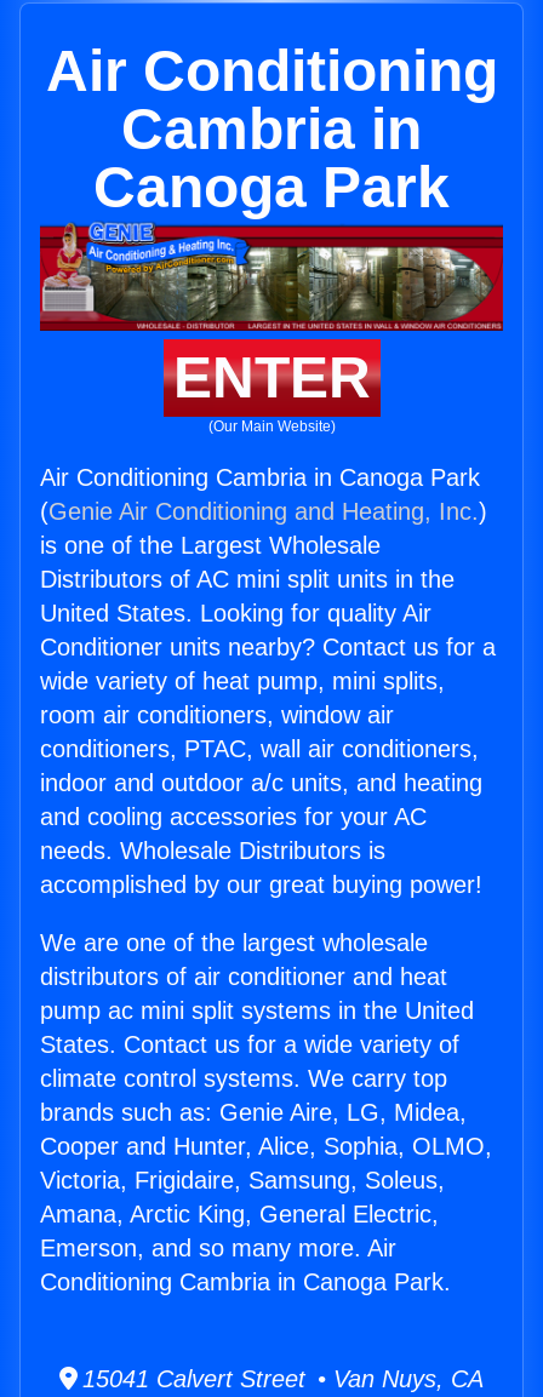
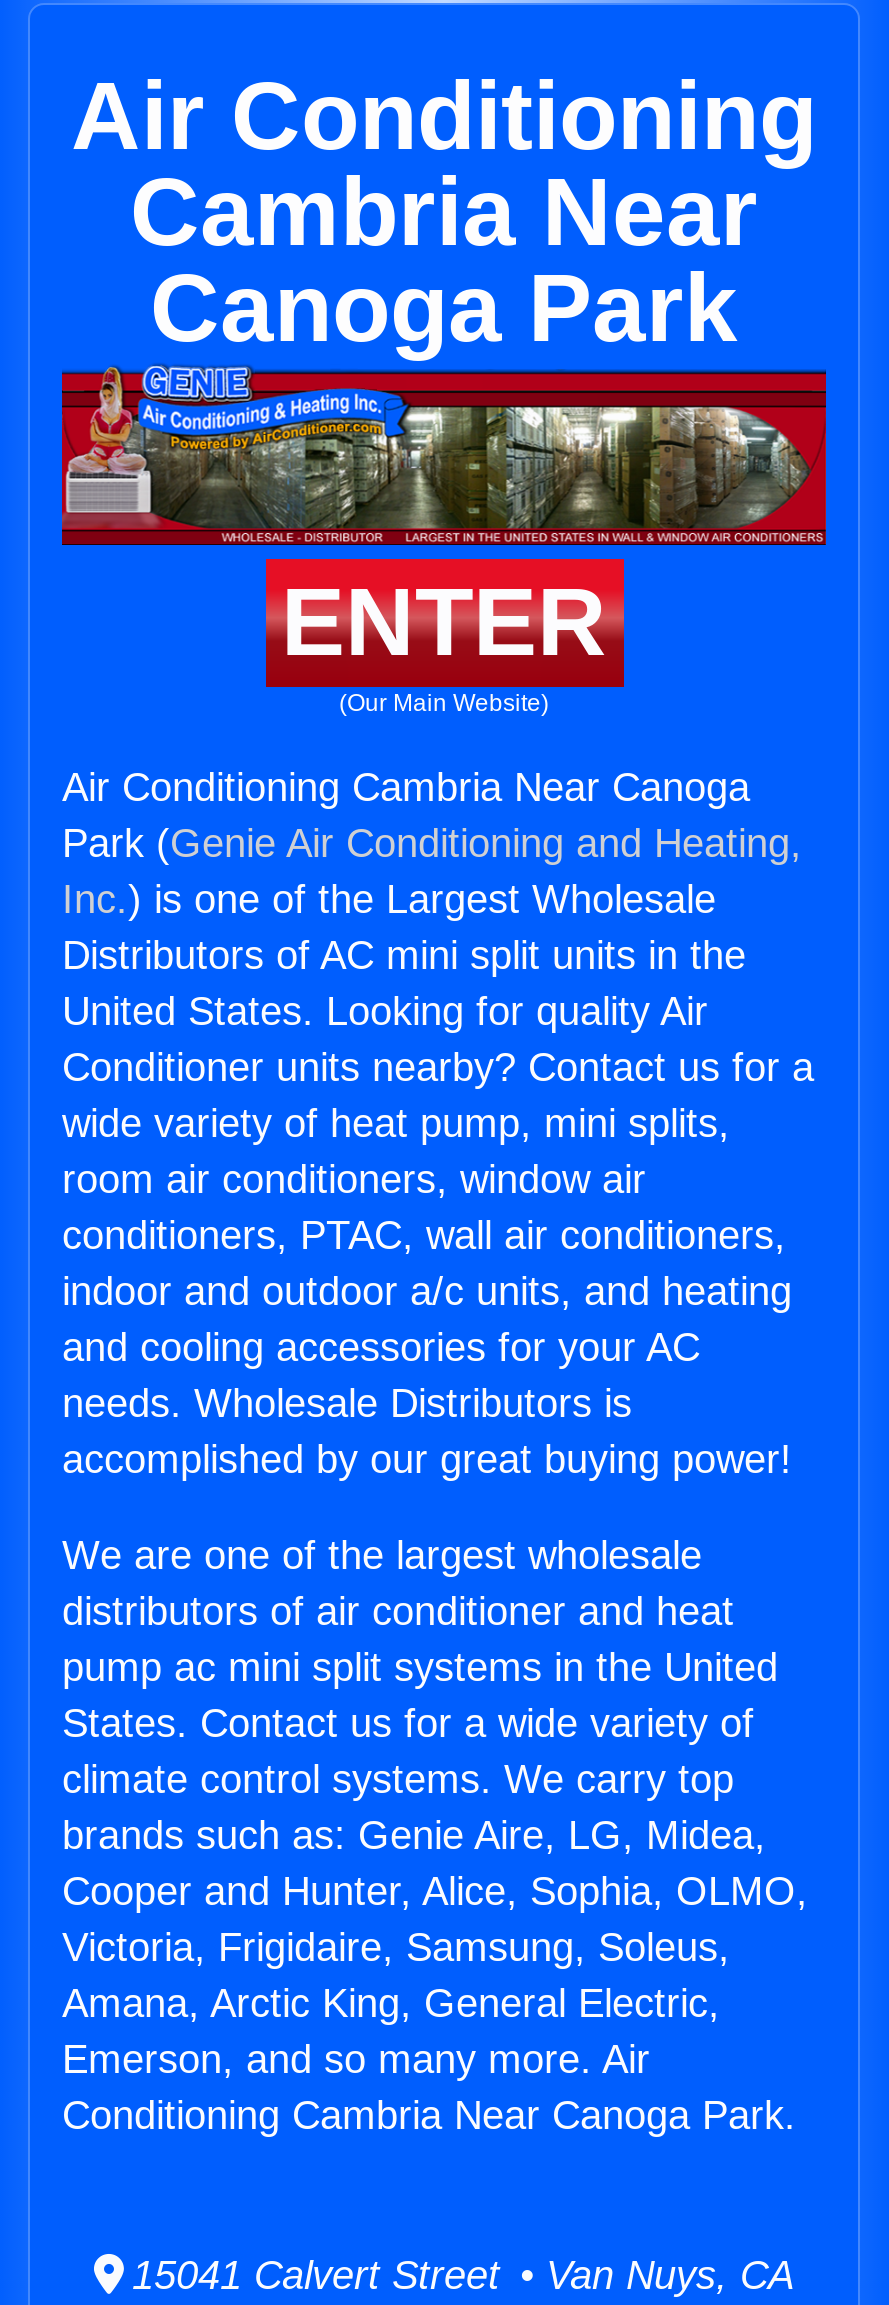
[121,97,422,161] Cambria in -> [130,159,758,265] Cambria Near
[40,464,487,559] Air Conditioning Cambria in Canoga Park | (Genie Air Conditioning and Heating, Inc.) | is one of the Largest Wholesale -> [62,765,802,921] Air Conditioning Cambria Near Canoga | Park (Genie Air Conditioning and Heating, | Inc.) is one of the Largest Wholesale
[40,1269,451,1295] Conditioning Cambria in Canoga Park. -> [62,2093,796,2137] Conditioning Cambria Near Canoga Park.

